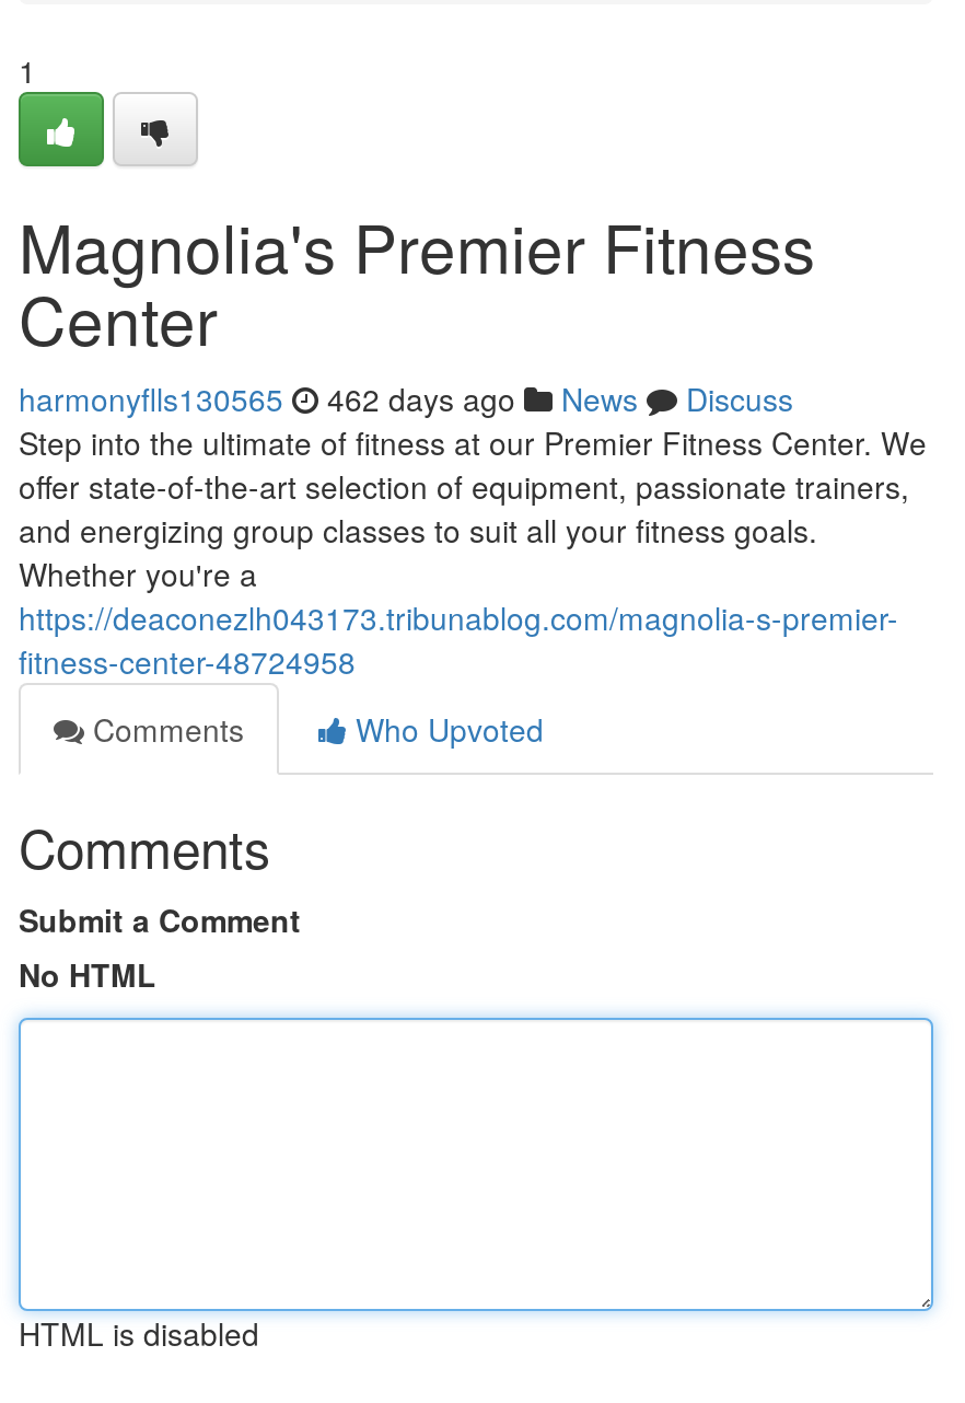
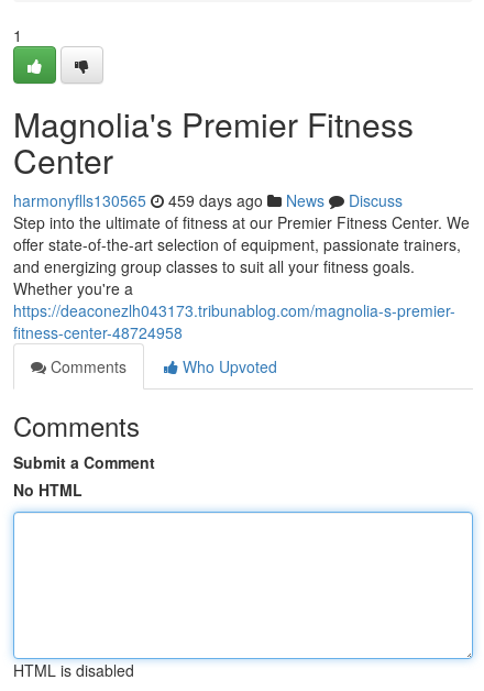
[19,376,793,420] harmonyflls130565 462 days ago News Discuss -> [13,189,403,211] harmonyflls130565 459 days ago News Discuss

